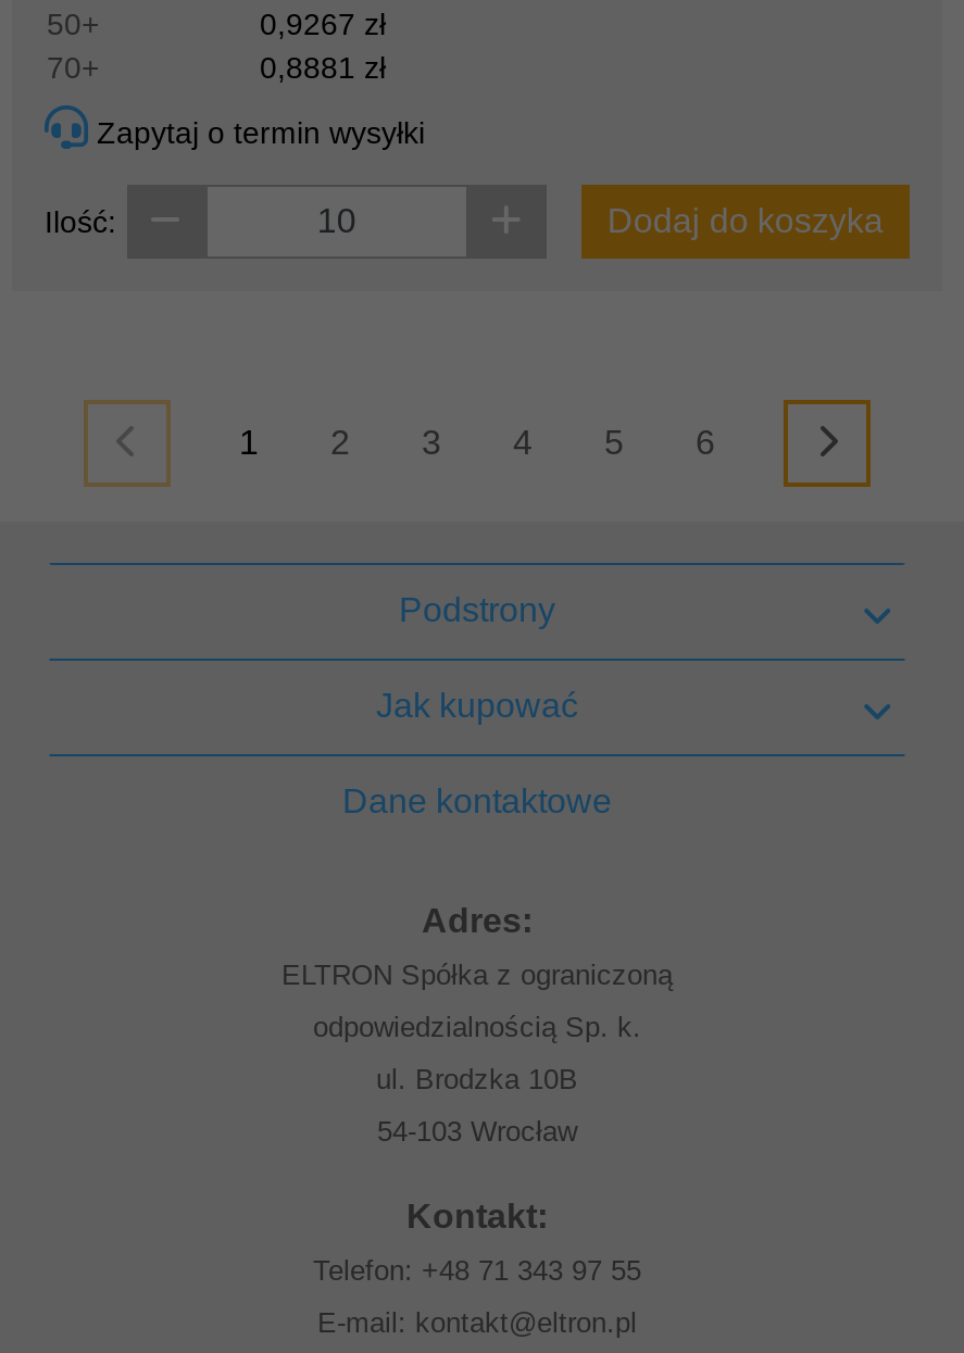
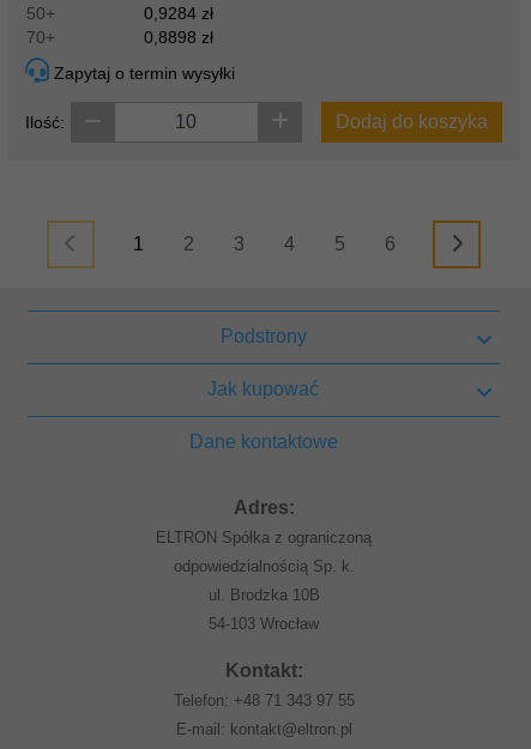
[260,7,386,41] 0,9267 zł -> [144,4,213,23] 0,9284 zł
[260,50,386,85] 0,8881 zł -> [144,28,213,47] 0,8898 zł

